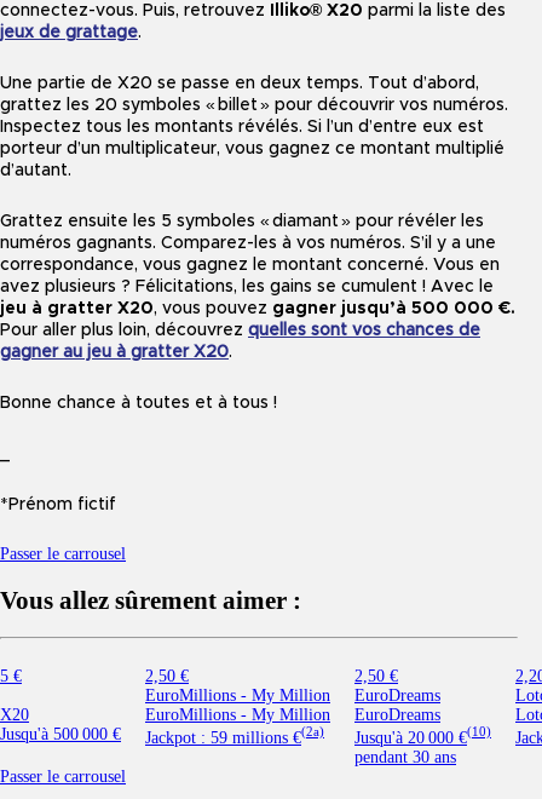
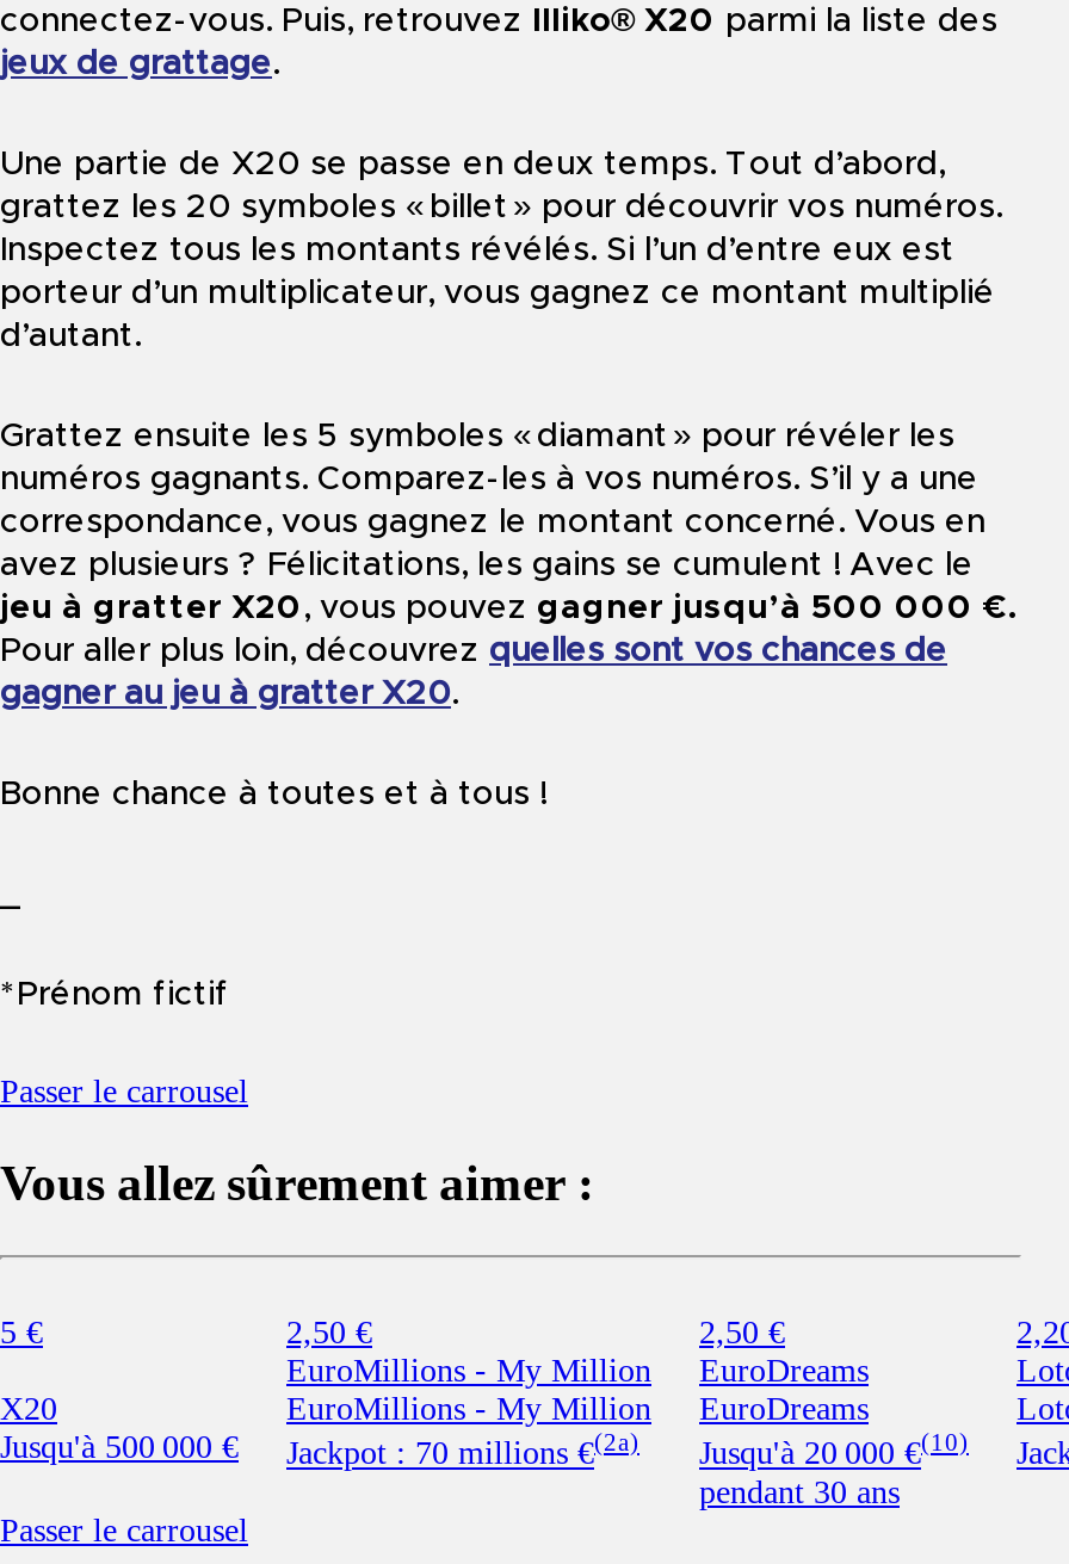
[145,725,324,747] Jackpot : 59 millions €(2a) -> [286,1430,639,1472] Jackpot : 70 millions €(2a)

